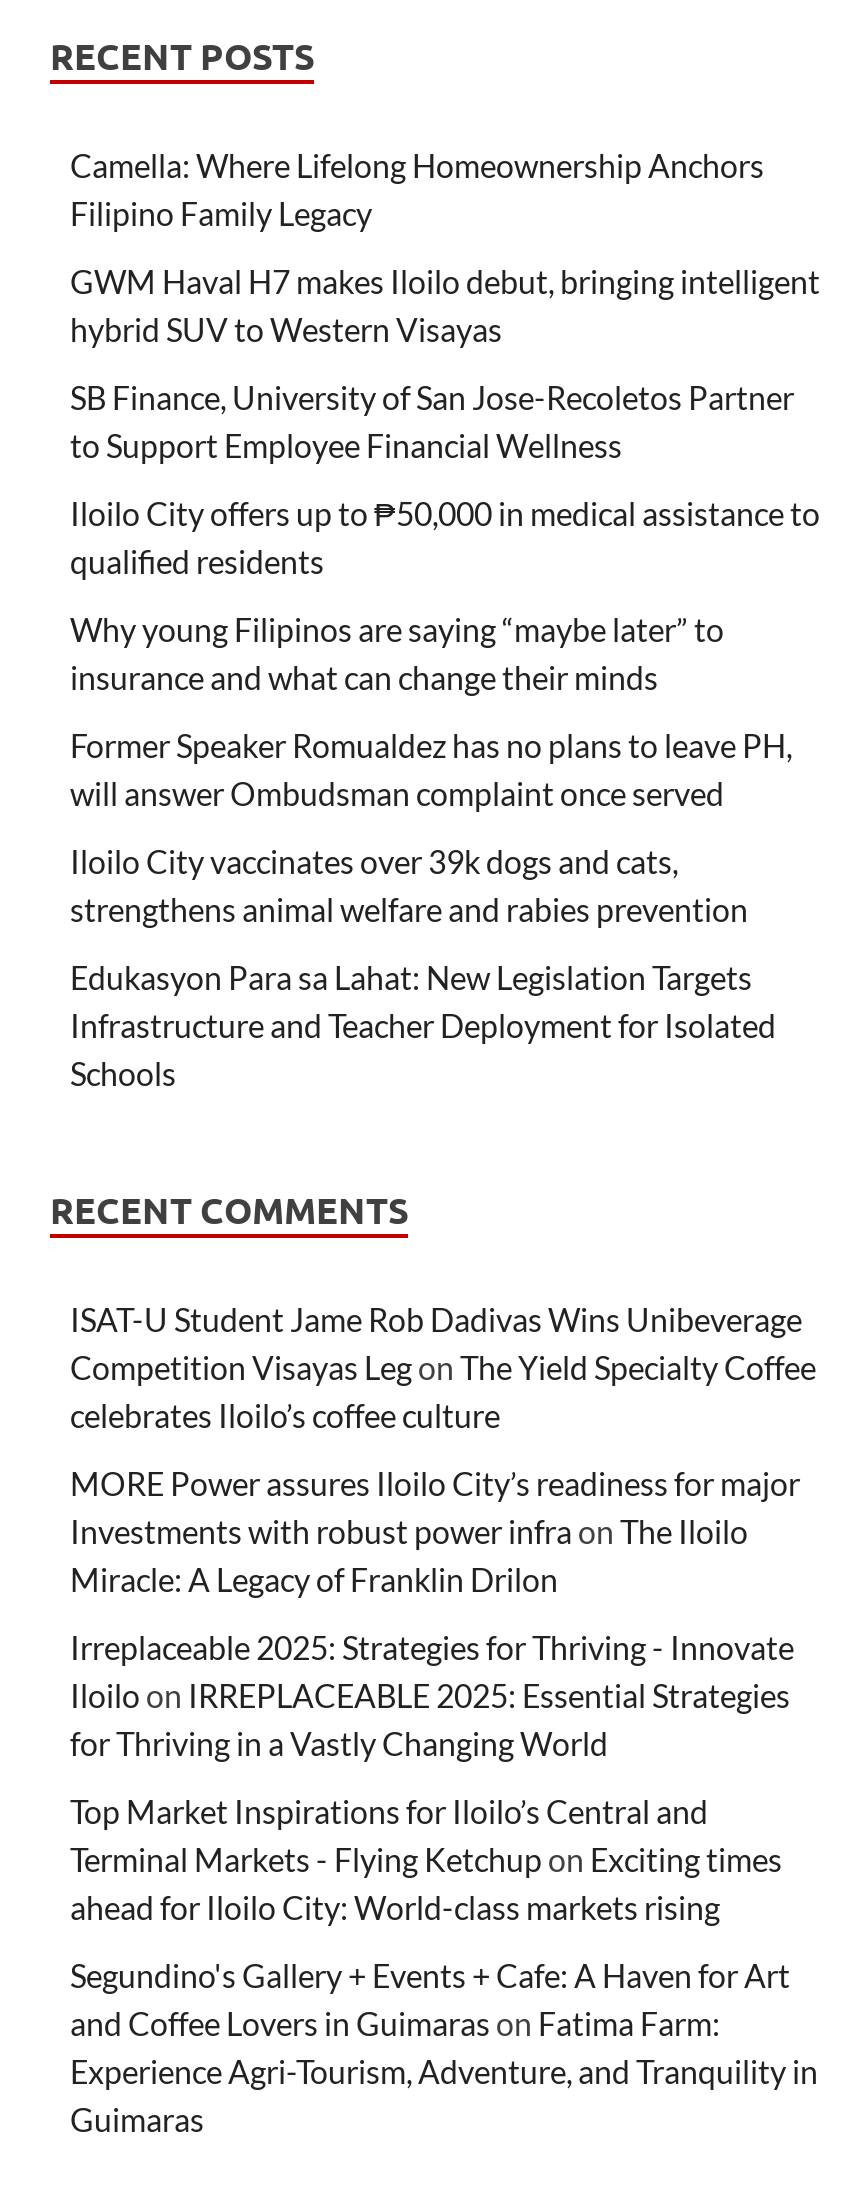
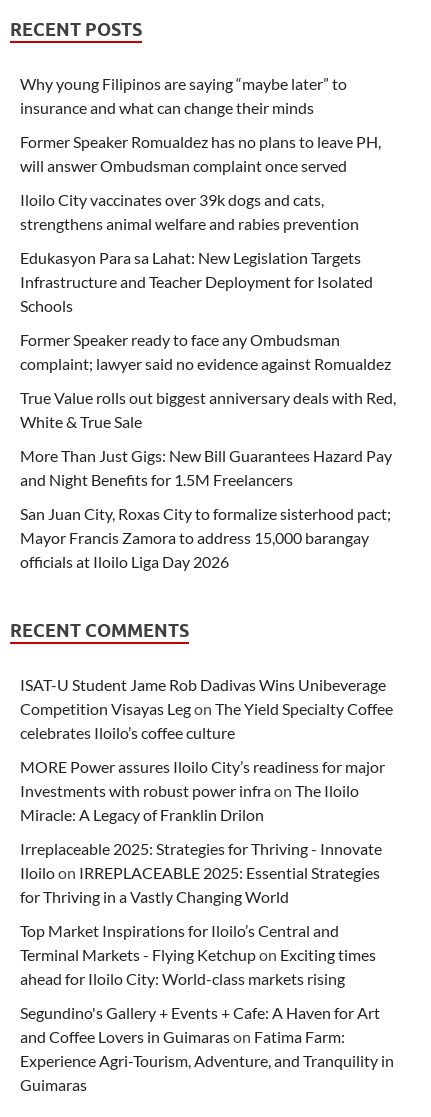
[70,146,820,580] Camella: Where Lifelong Homeownership Anchors | Filipino Family Legacy | GWM Haval H7 makes Iloilo debut, bringing intelligent | hybrid SUV to Western Visayas | SB Finance, University of San Jose-Recoletos Partner | to Support Employee Financial Wellness | Iloilo City offers up to ₱50,000 in medical assistance to | qualified residents -> none
moved [70,610,792,1092] -> [20,74,381,315]: Why young Filipinos are saying “maybe later” to | insurance and what can change their minds | Former Speaker Romualdez has no plans to leave PH, | ... | Infrastructure and Teacher Deployment for Isolated | Schools
none -> [20,330,396,571] Former Speaker ready to face any Ombudsman | complaint; lawyer said no evidence against Romualdez | True Value rolls out biggest anniversary deals with Red, | White & True Sale | More Than Just Gigs: New Bill Guarantees Hazard Pay | and Night Benefits for 1.5M Freelancers | San Juan City, Roxas City to formalize sisterhood pact; | Mayor Francis Zamora to address 15,000 barangay | officials at Iloilo Liga Day 2026

